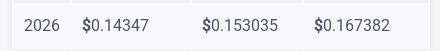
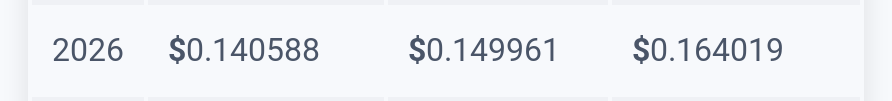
[24,16,149,35] 2026 $0.14347 -> [52,31,320,69] 2026 $0.140588
[202,16,278,35] $0.153035 -> [408,31,560,69] $0.149961
[314,16,390,35] $0.167382 -> [632,31,784,69] $0.164019

